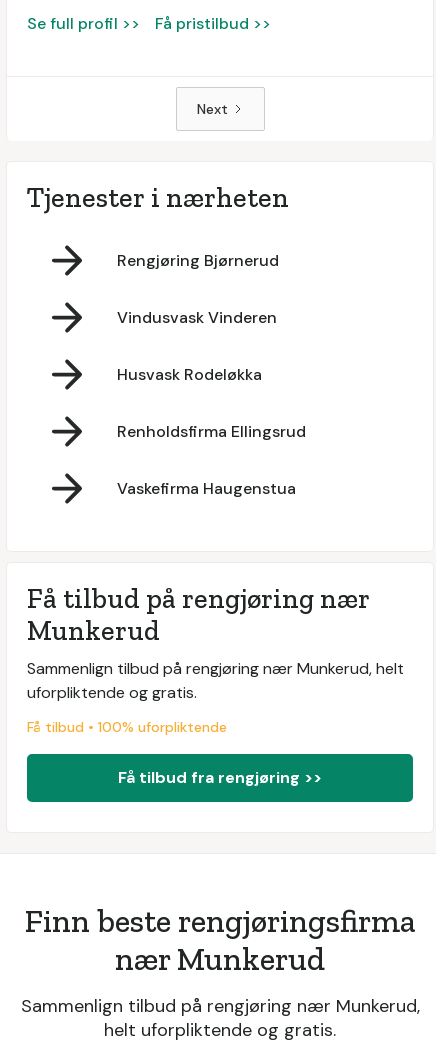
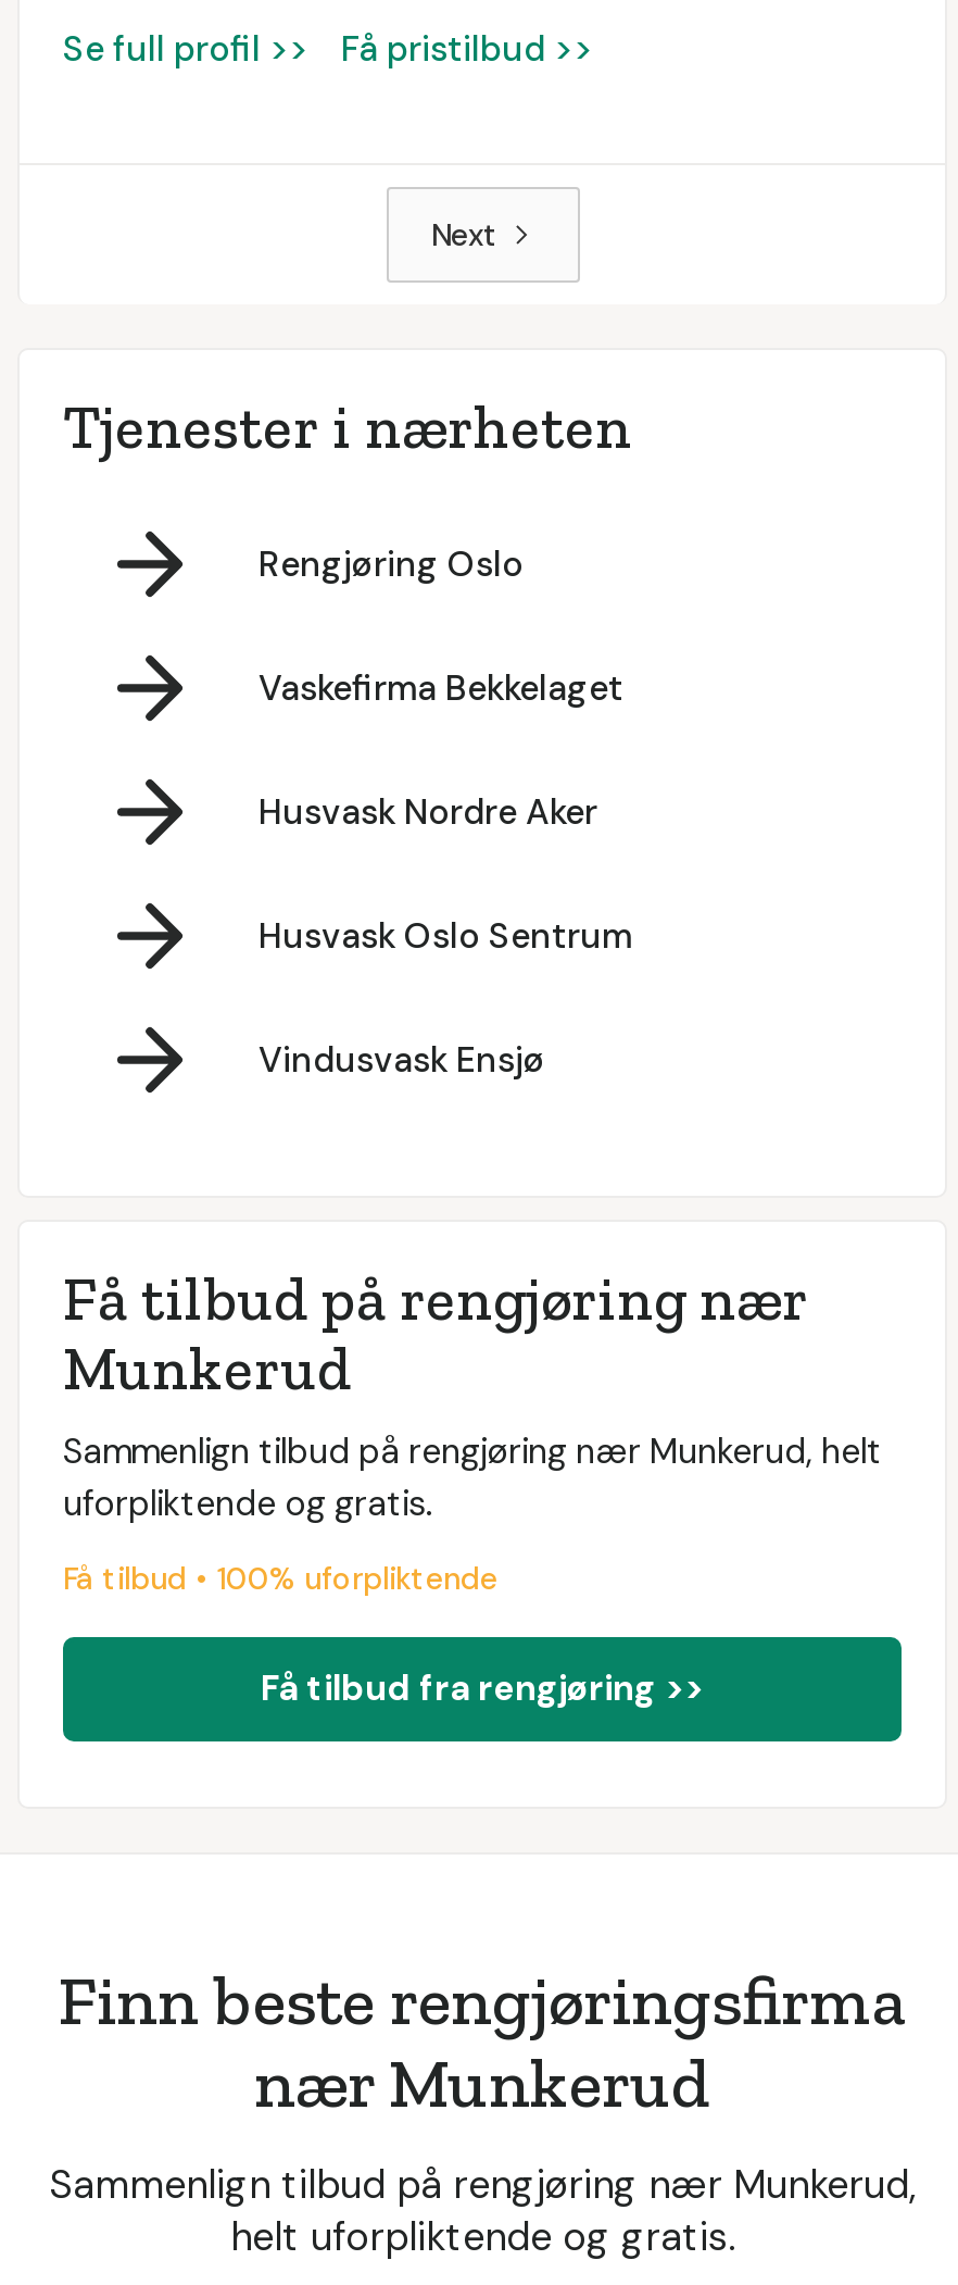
[117,250,279,271] Rengjøring Bjørnerud -> [259,540,524,586] Rengjøring Oslo
[117,307,277,328] Vindusvask Vinderen -> [259,664,623,710] Vaskefirma Bekkelaget
[117,364,262,385] Husvask Rodeløkka -> [259,788,597,834] Husvask Nordre Aker
[117,421,306,442] Renholdsfirma Ellingsrud -> [259,912,632,958] Husvask Oslo Sentrum
[117,478,296,499] Vaskefirma Haugenstua -> [259,1036,545,1082] Vindusvask Ensjø

